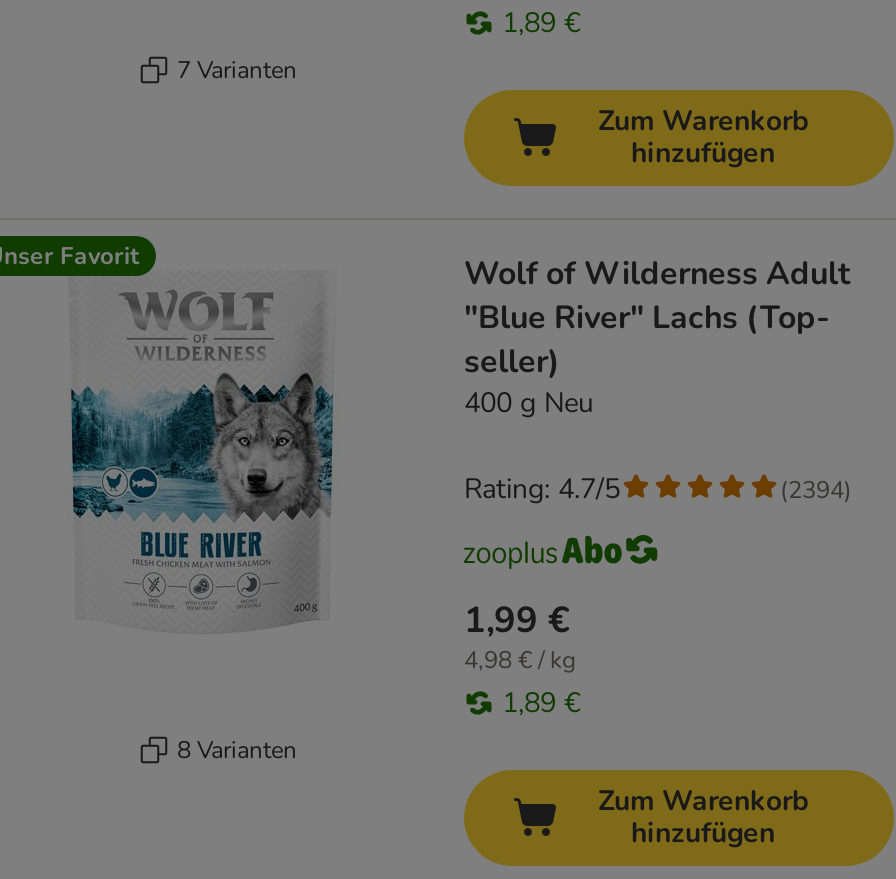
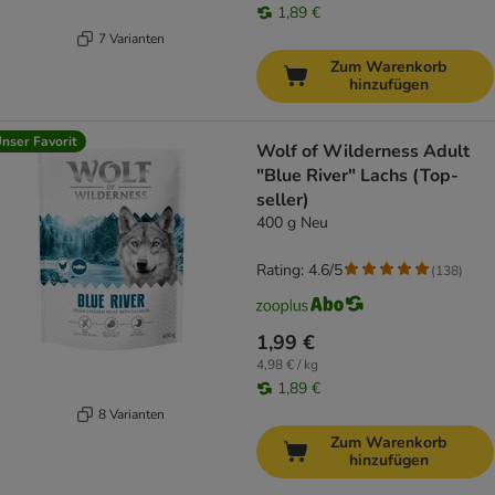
[464,470,620,508] Rating: 4.7/5 -> [256,260,343,281] Rating: 4.6/5
[780,473,852,505] (2394) -> [431,261,463,279] (138)

